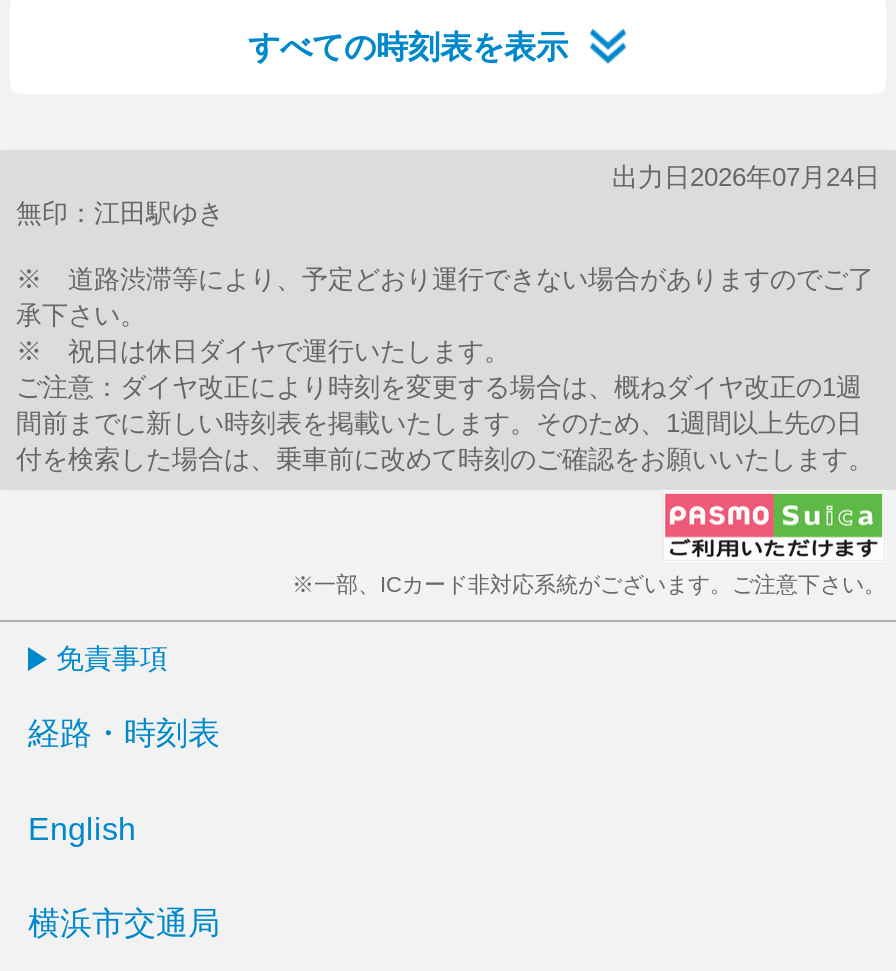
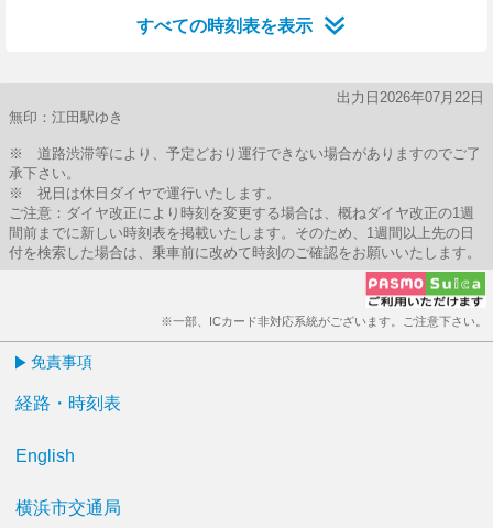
[612,162,880,192] 出力日2026年07月24日 -> [337,89,484,106] 出力日2026年07月22日

